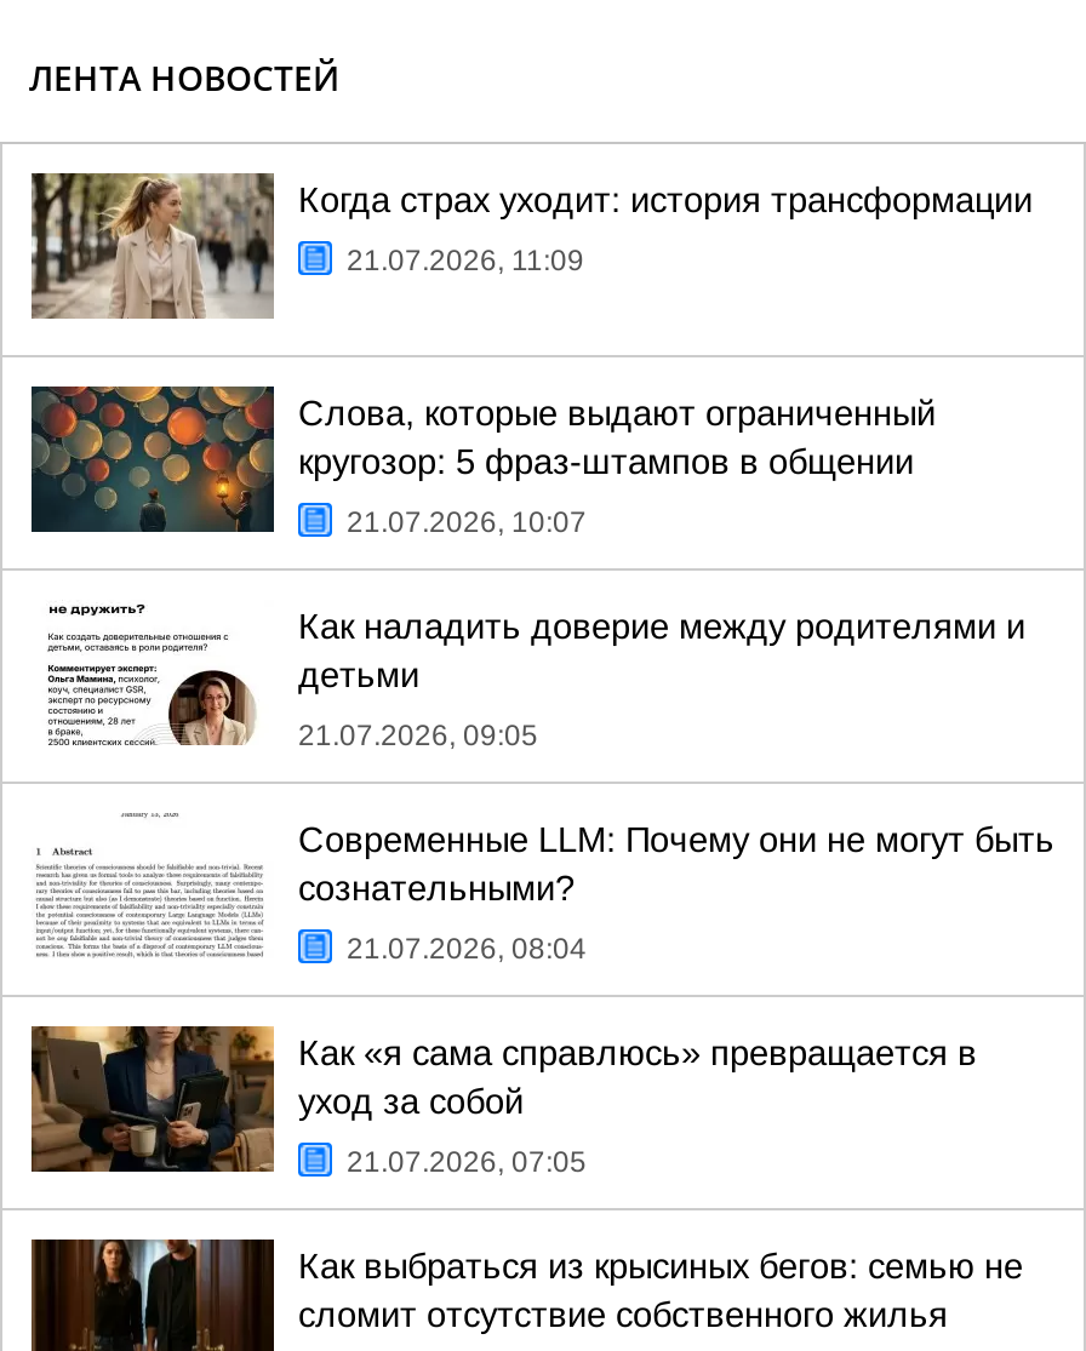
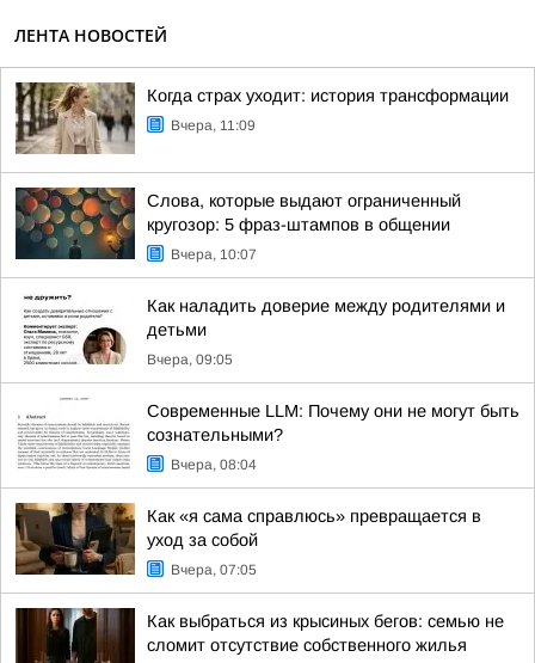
[347,244,584,277] 21.07.2026, 11:09 -> [171,117,256,134] Вчера, 11:09
[347,505,587,539] 21.07.2026, 10:07 -> [171,246,257,263] Вчера, 10:07
[298,719,538,752] 21.07.2026, 09:05 -> [147,351,233,368] Вчера, 09:05
[347,932,587,966] 21.07.2026, 08:04 -> [171,456,257,473] Вчера, 08:04
[347,1145,587,1179] 21.07.2026, 07:05 -> [171,561,257,578] Вчера, 07:05

